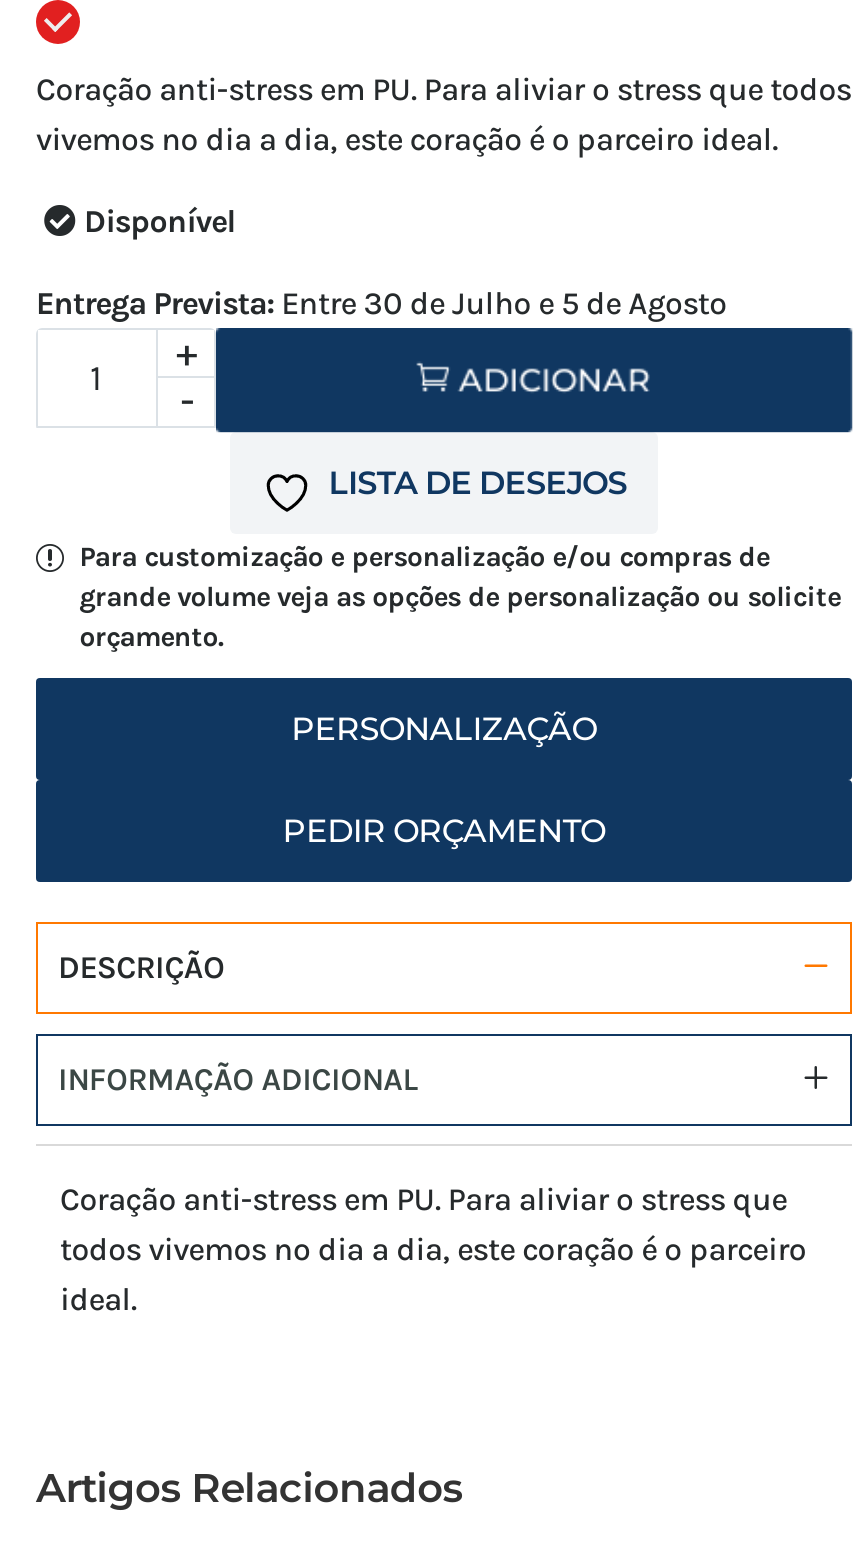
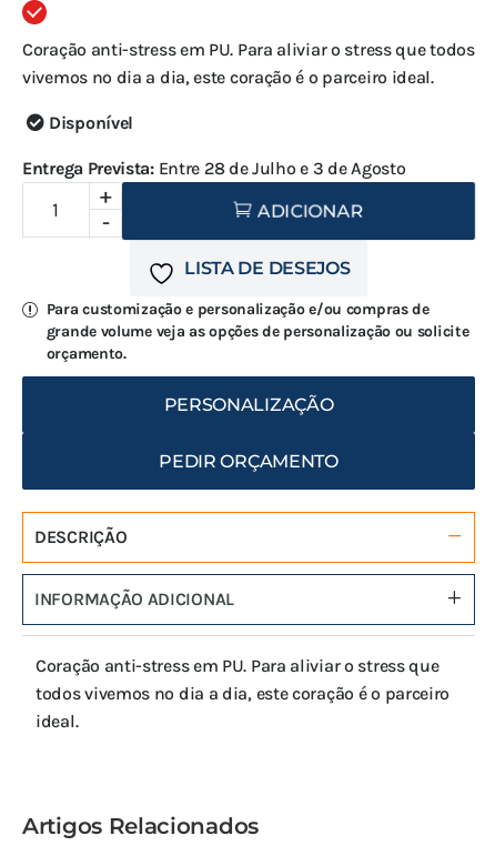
[36,284,727,322] Entrega Prevista: Entre 30 de Julho e 5 de Agosto -> [22,158,405,179] Entrega Prevista: Entre 28 de Julho e 3 de Agosto

